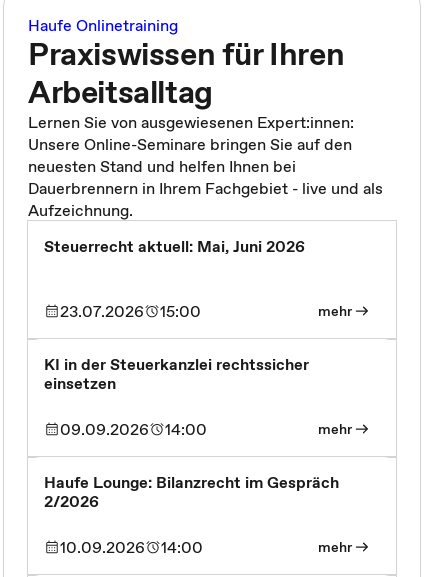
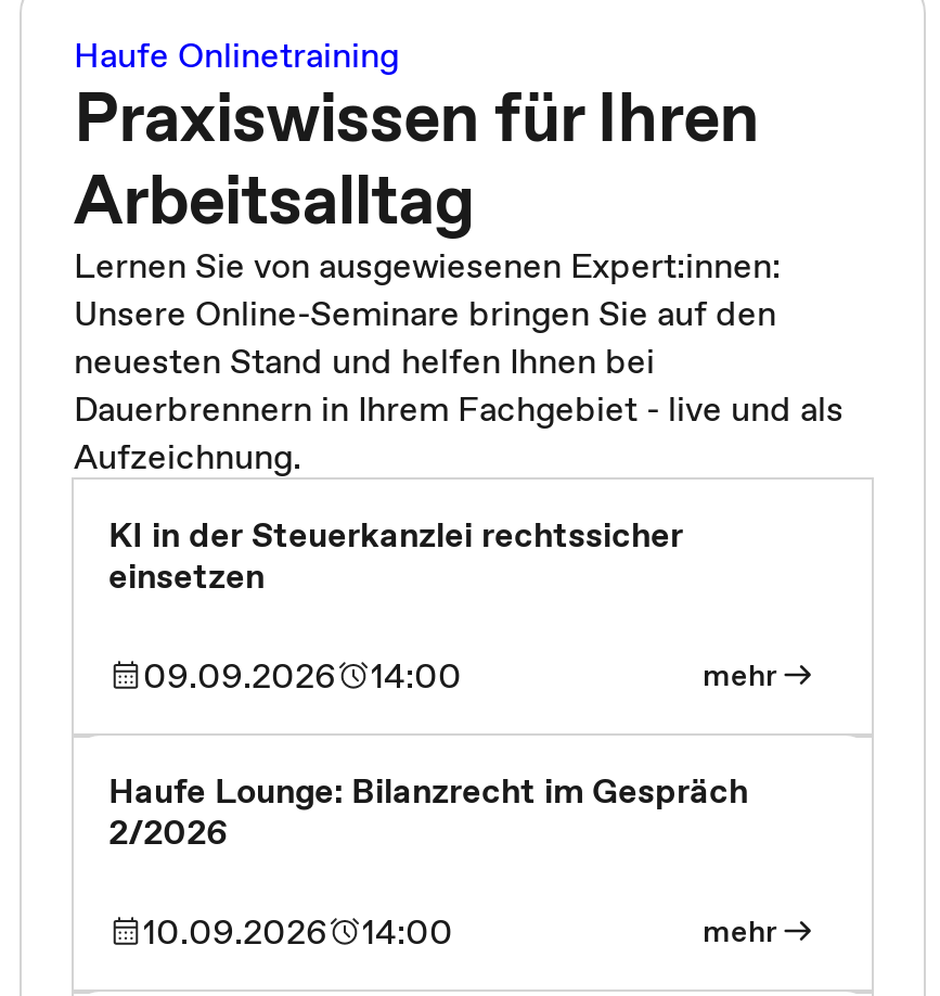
[44,235,352,322] Steuerrecht aktuell: Mai, Juni 2026 | 23.07.2026 | 15:00 | mehr -> none

